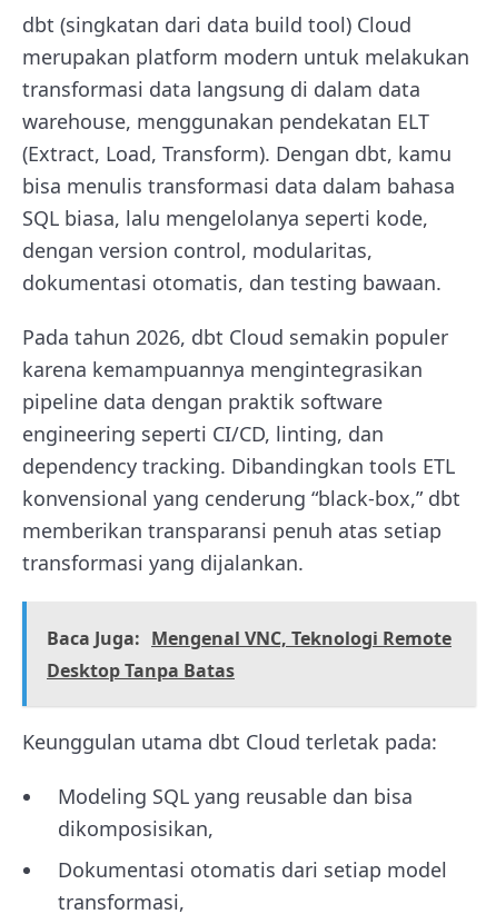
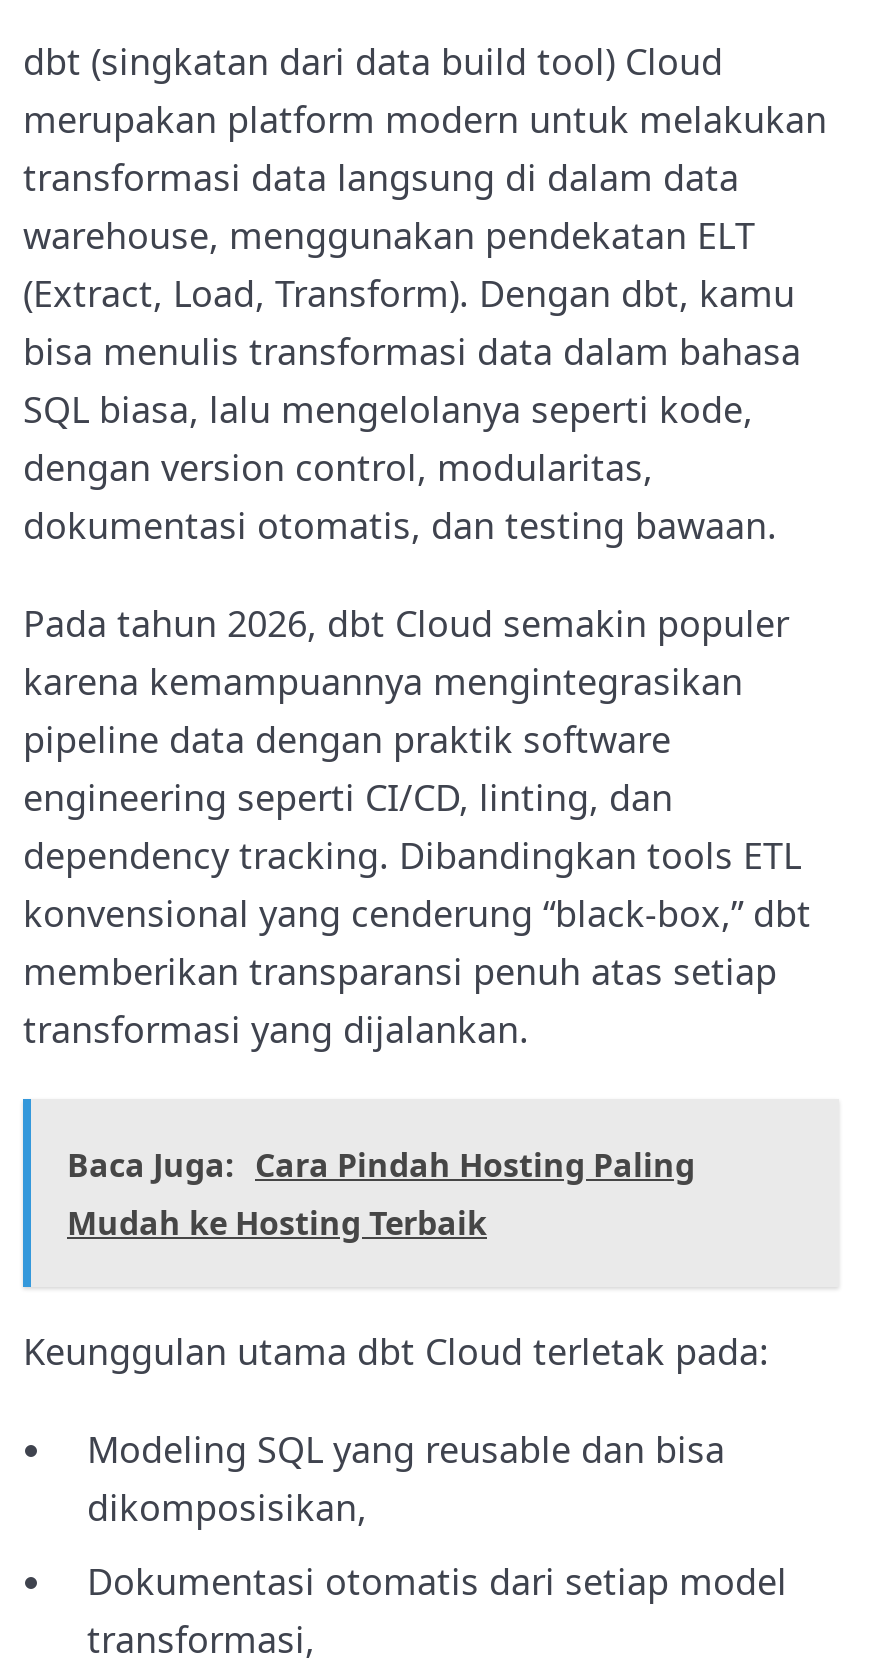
[47,626,452,683] Baca Juga: Mengenal VNC, Teknologi Remote | Desktop Tanpa Batas -> [67,1144,695,1246] Baca Juga: Cara Pindah Hosting Paling | Mudah ke Hosting Terbaik

